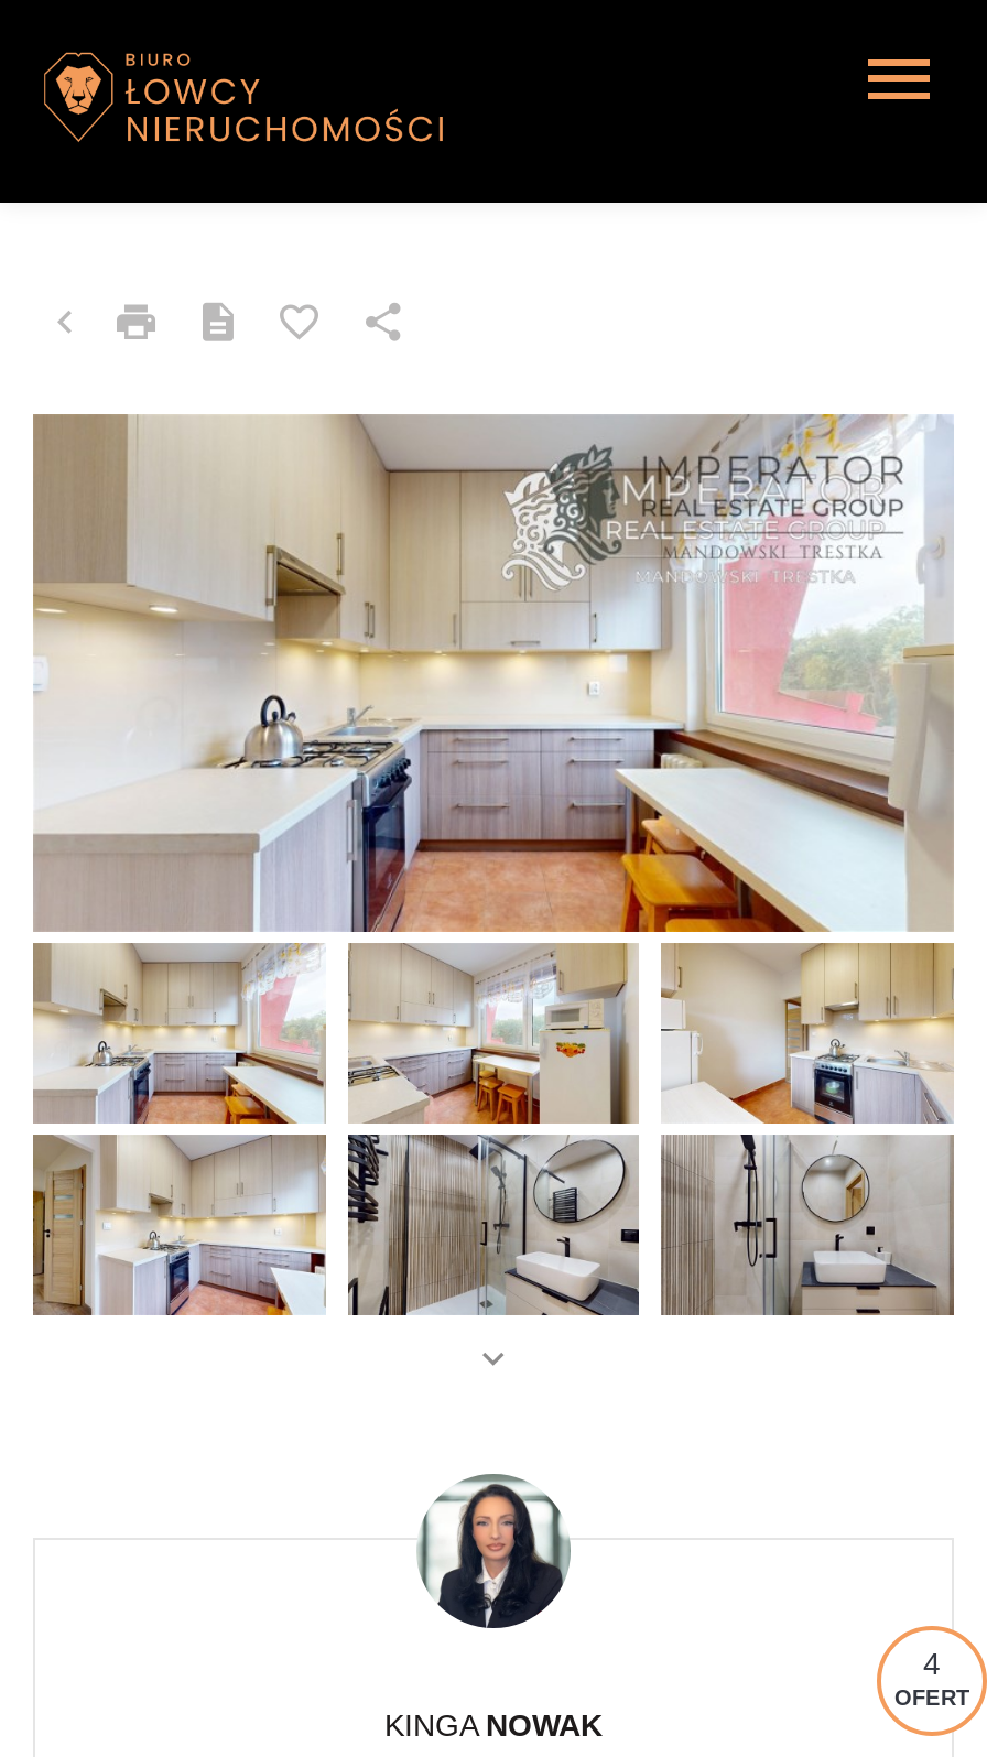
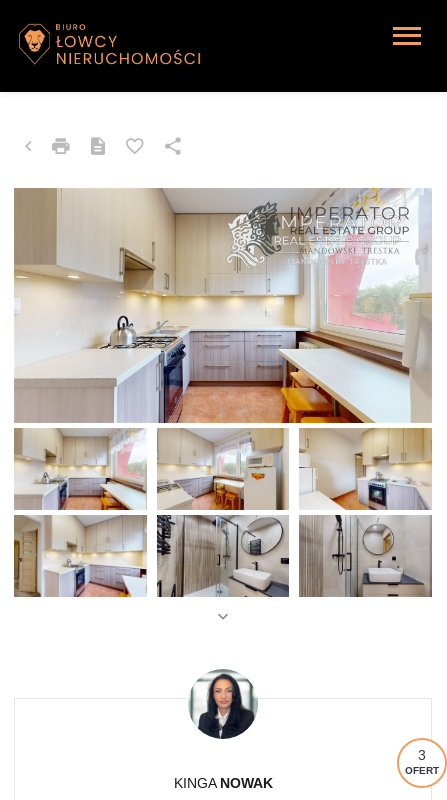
[923,1645,941,1680] 4 -> [418,747,426,763] 3

